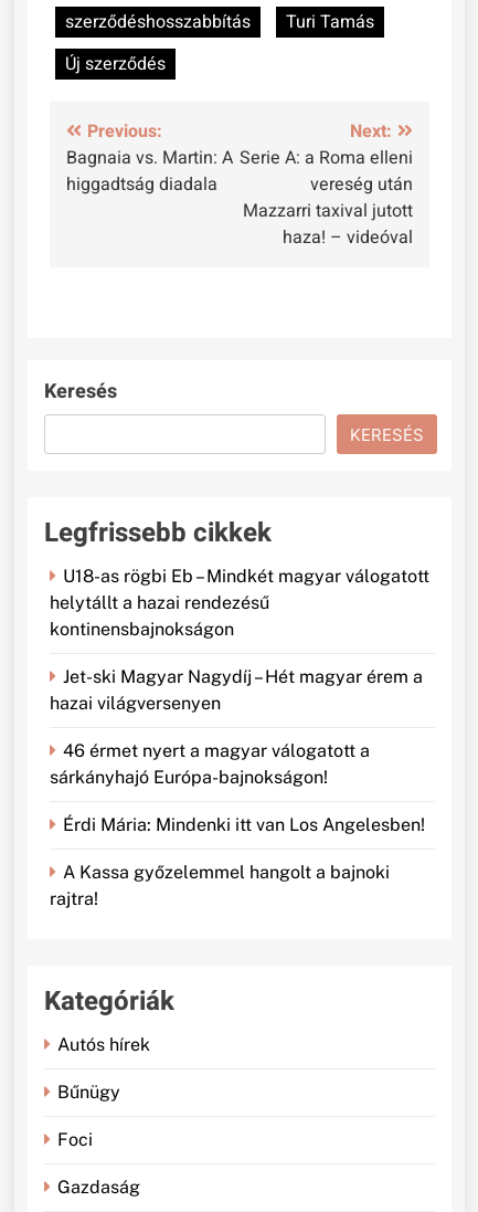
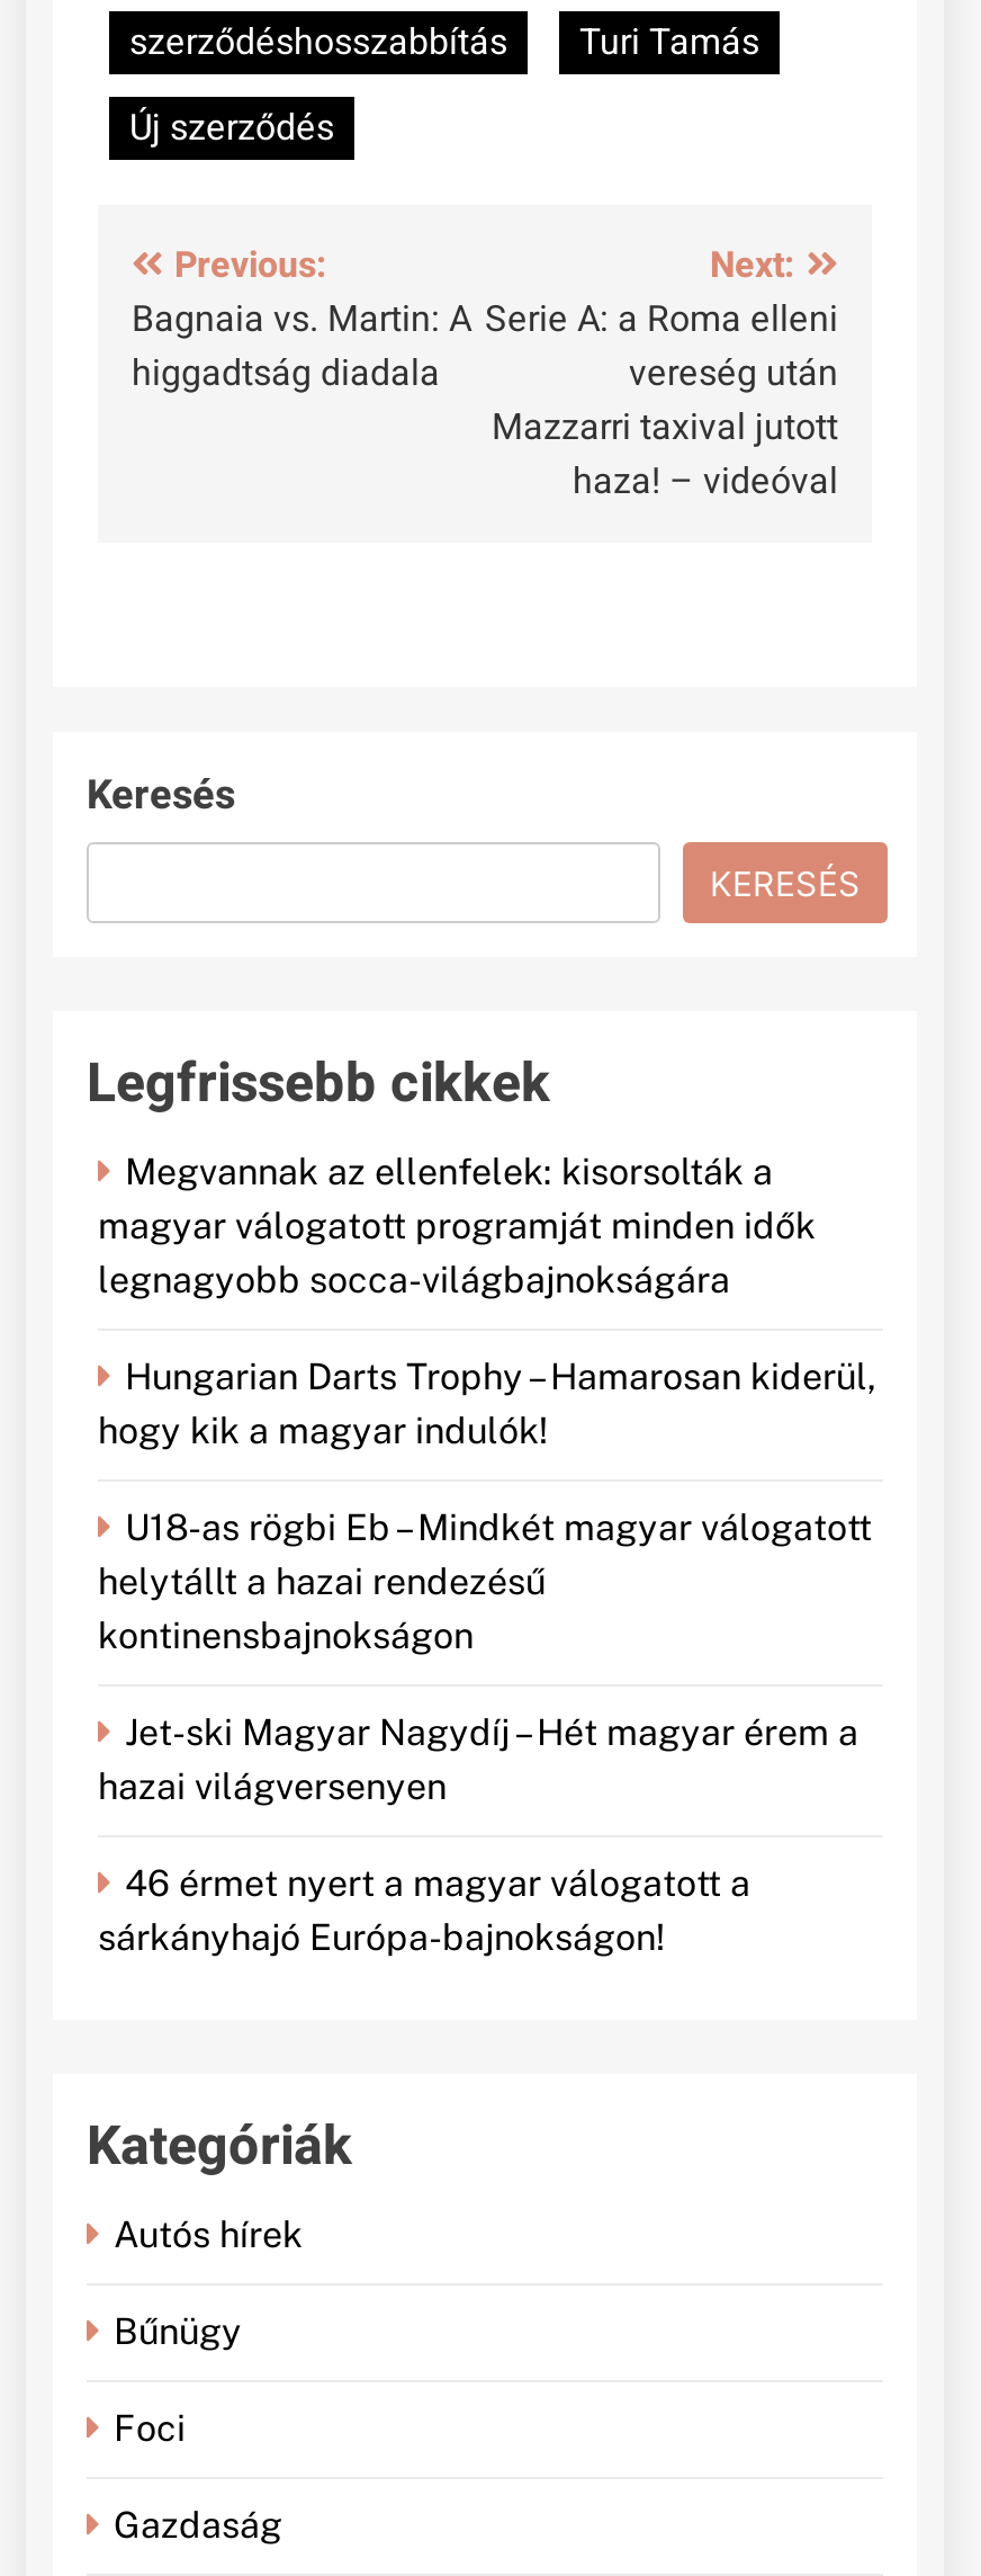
none -> [98,1152,876,1454] Megvannak az ellenfelek: kisorsolták a | magyar válogatott programját minden idők | legnagyobb socca-világbajnokságára | Hungarian Darts Trophy – Hamarosan kiderül, | hogy kik a magyar indulók!
moved [50,566,429,788] -> [98,1508,872,1960]: U18-as rögbi Eb – Mindkét magyar válogatott | helytállt a hazai rendezésű | kontinensbajnokságon | Jet-ski Magyar Nagydíj – Hét magyar érem a | hazai világversenyen | 46 érmet nyert a magyar válogatott a | sárkányhajó Európa-bajnokságon!
[50,815,425,910] Érdi Mária: Mindenki itt van Los Angelesben! | A Kassa győzelemmel hangolt a bajnoki | rajtra! -> none

